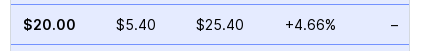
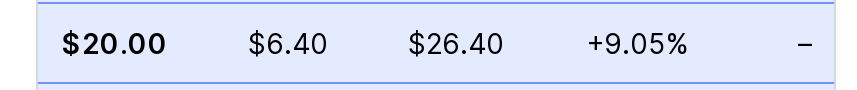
[116,16,156,33] $5.40 -> [248,26,328,60] $6.40
[196,16,244,33] $25.40 -> [408,26,504,60] $26.40
[285,16,336,33] +4.66% -> [586,26,688,60] +9.05%

